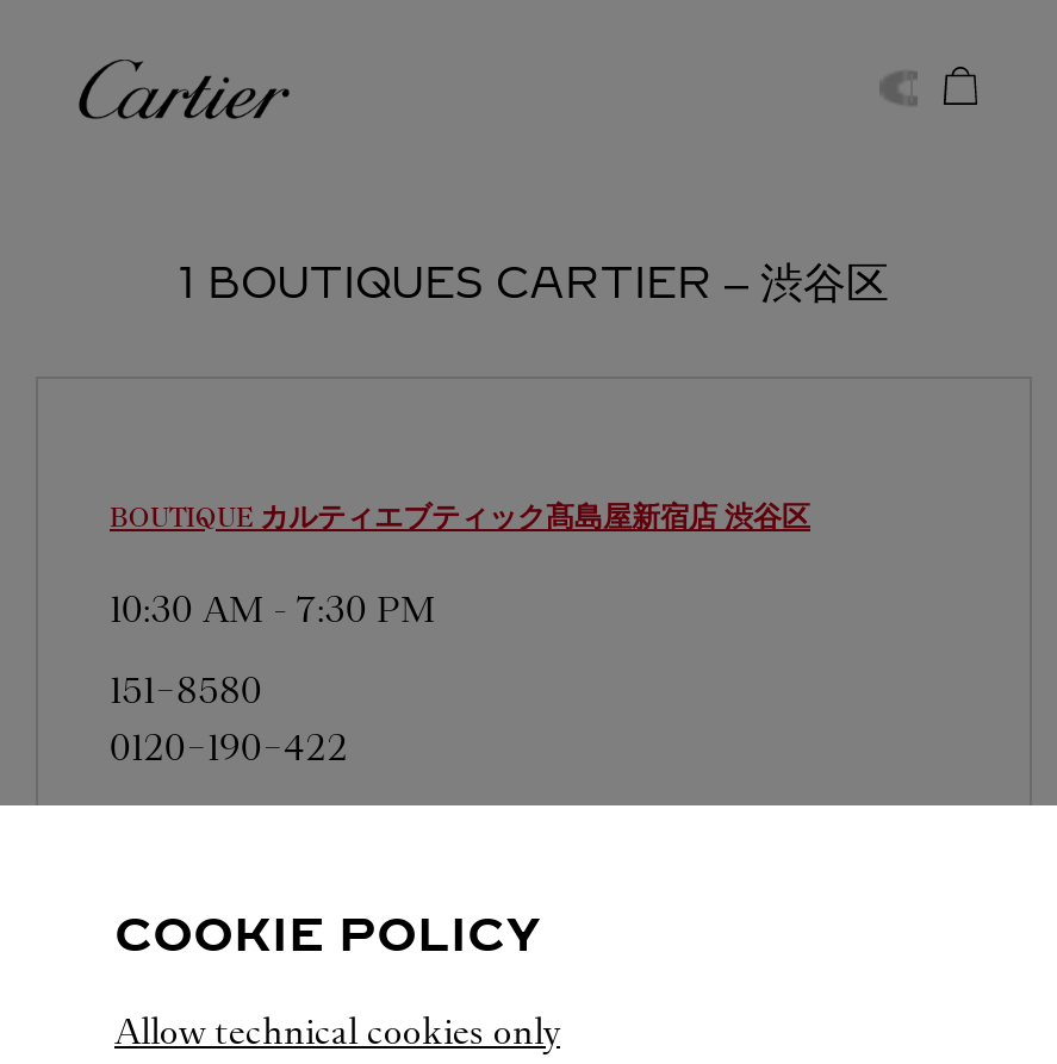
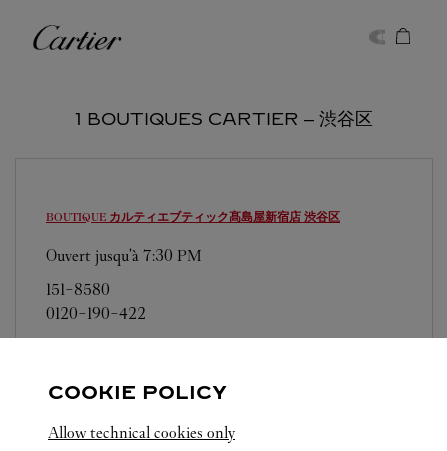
[110,586,436,631] 10:30 AM - 7:30 PM -> [46,246,202,265] Ouvert jusqu'à 7:30 PM

